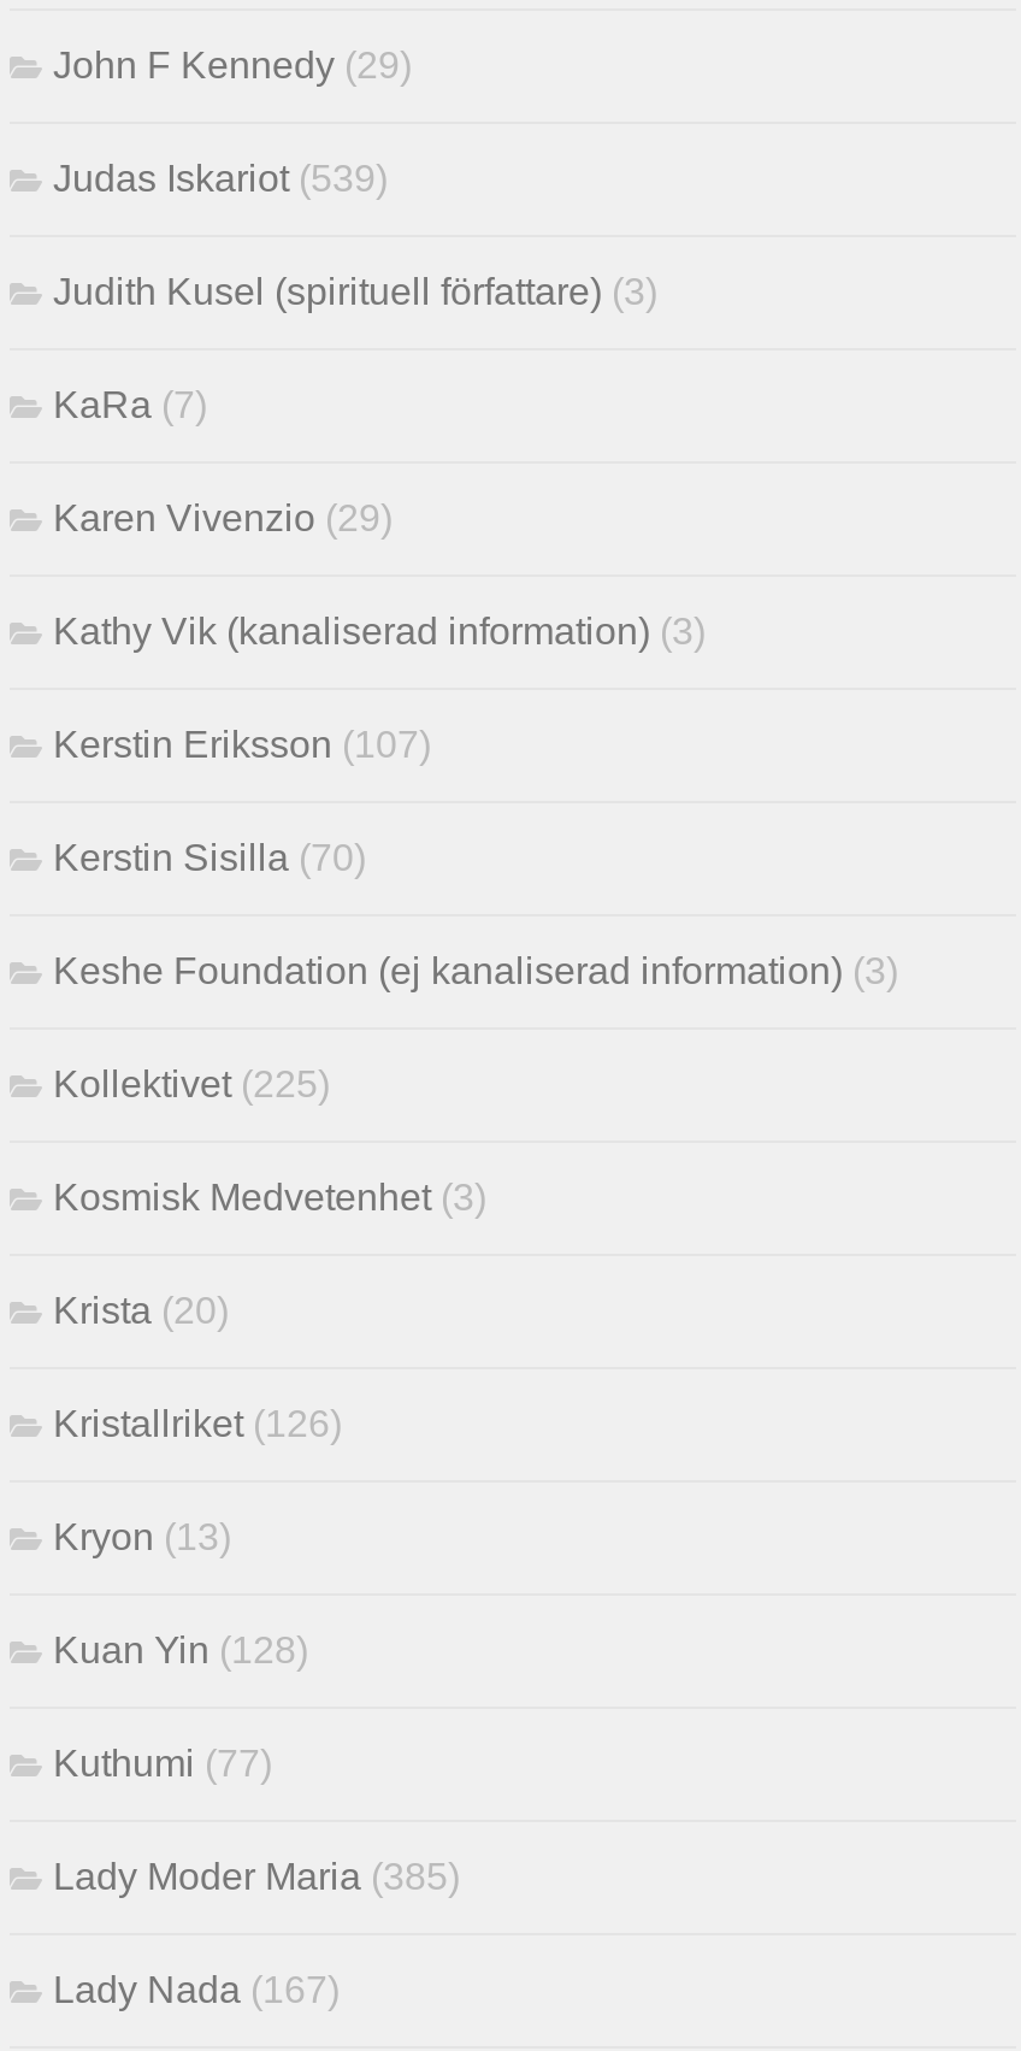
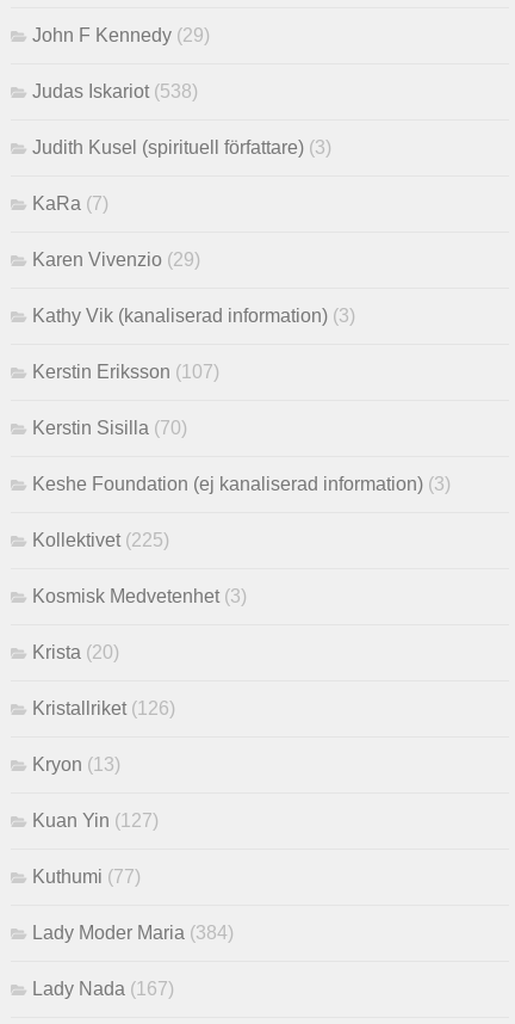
[53,159,388,200] Judas Iskariot (539) -> [32,81,198,101] Judas Iskariot (538)
[53,1631,308,1672] Kuan Yin (128) -> [32,810,159,830] Kuan Yin (127)
[53,1857,460,1898] Lady Moder Maria (385) -> [32,922,234,942] Lady Moder Maria (384)

